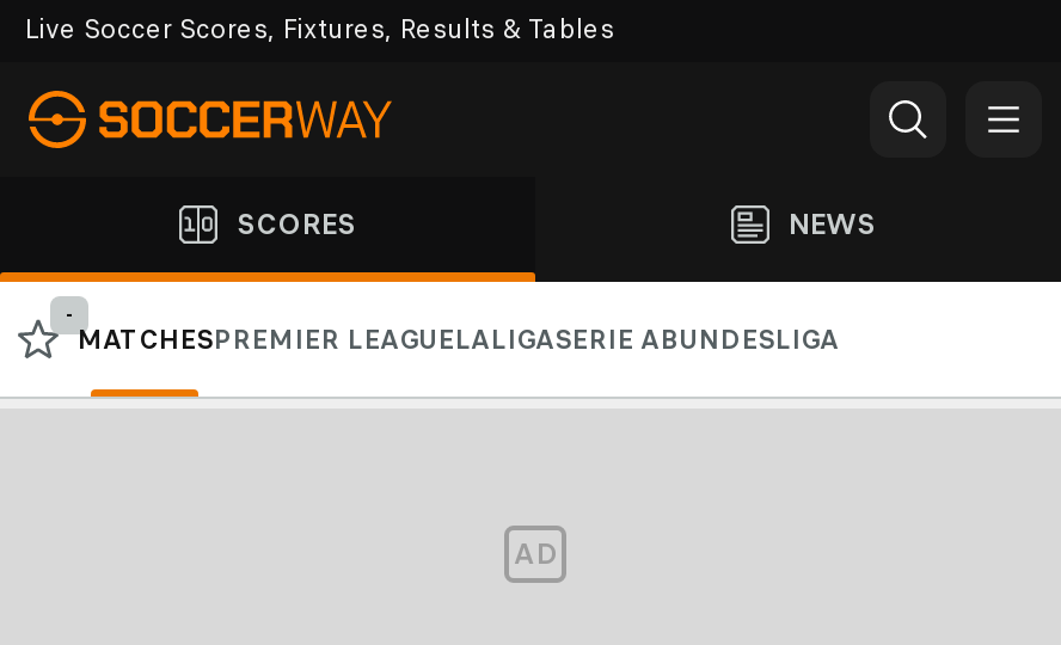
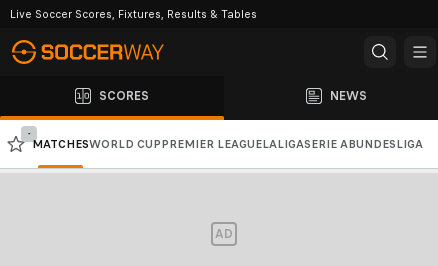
[76,322,839,356] MATCHESPREMIER LEAGUELALIGASERIE ABUNDESLIGA -> [32,137,423,151] MATCHESWORLD CUP PREMIER LEAGUELALIGASERIE A BUNDESLIGA

